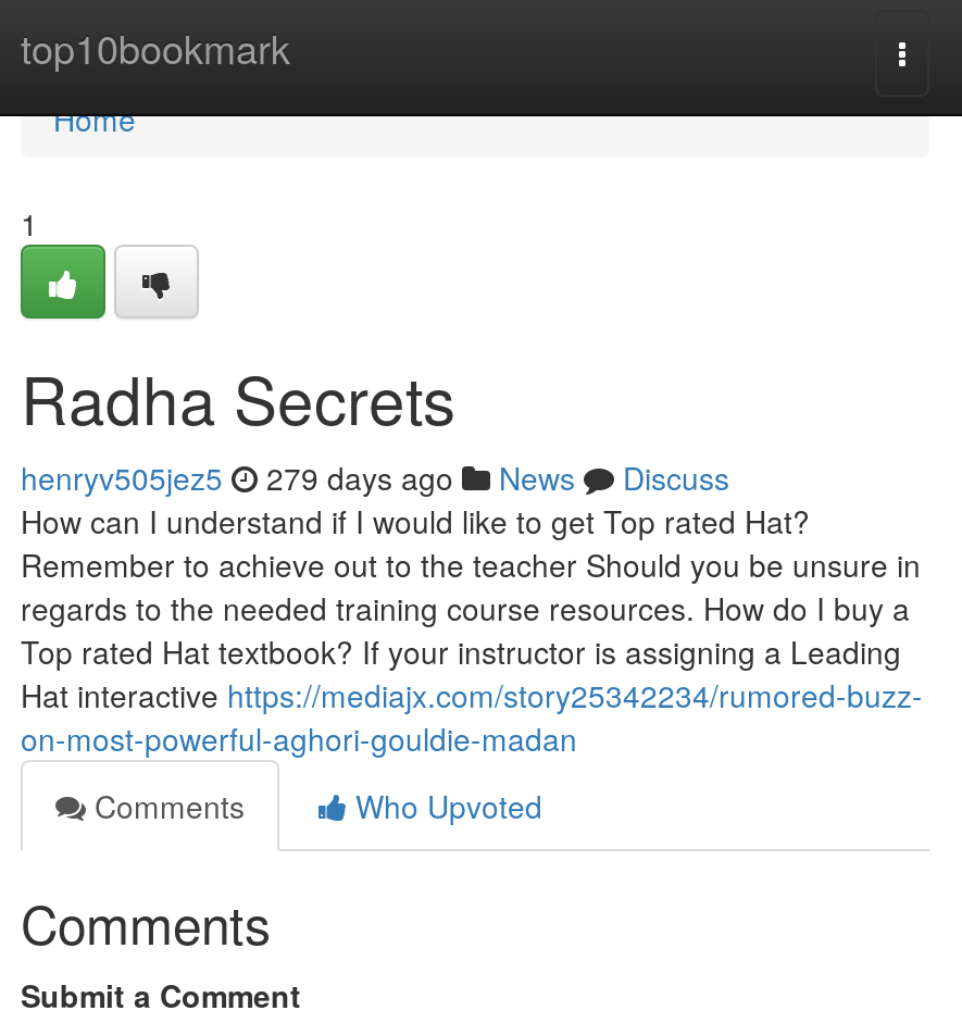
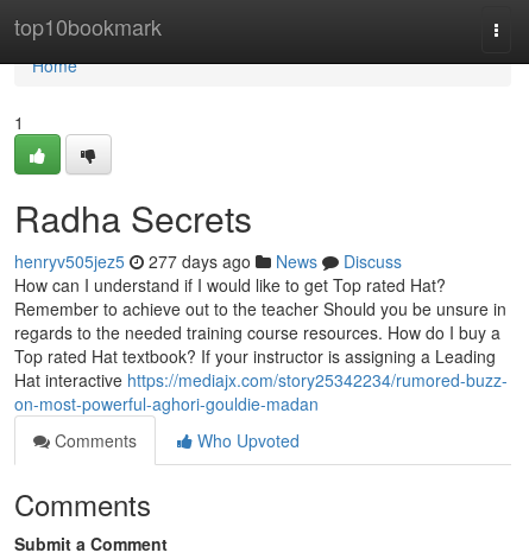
[21,456,729,499] henryv505jez5 279 days ago News Discuss -> [14,249,402,273] henryv505jez5 277 days ago News Discuss

